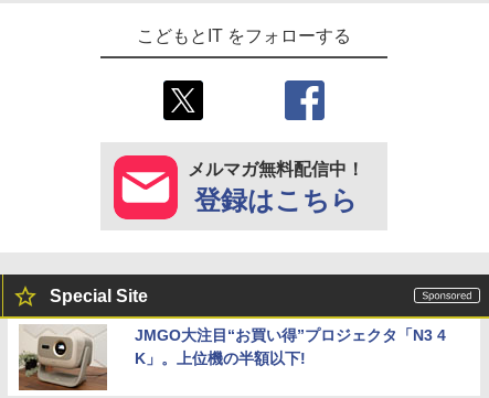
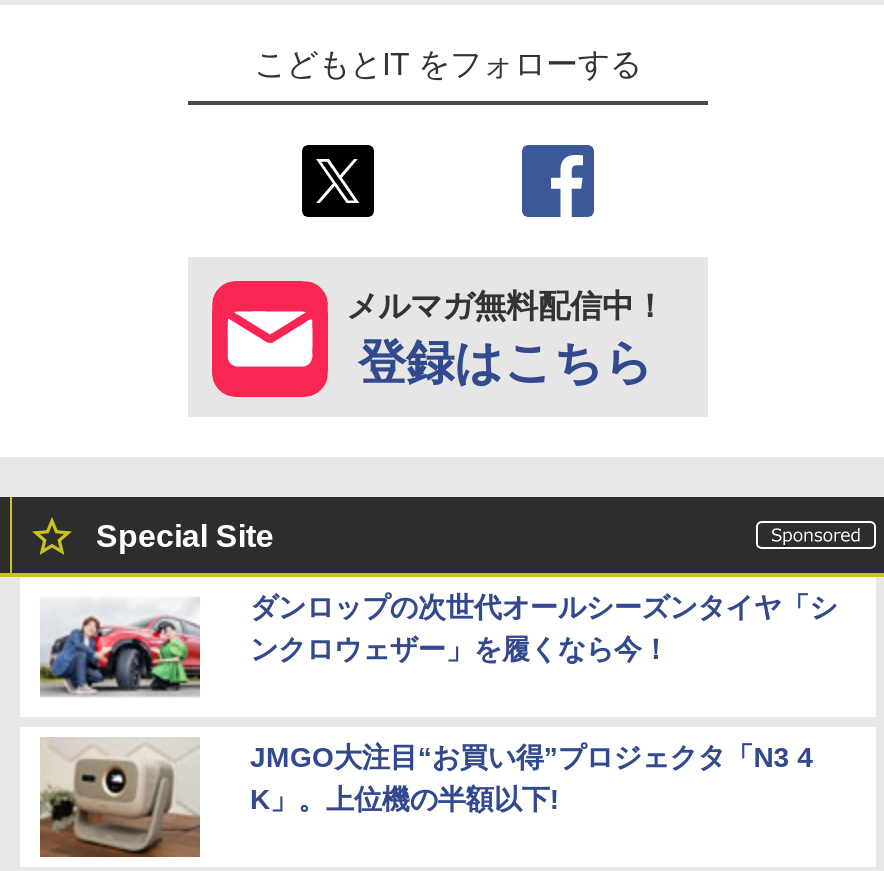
none -> [40,592,837,707] [image] | ダンロップの次世代オールシーズンタイヤ「シ | ンクロウェザー」を履くなら今！

